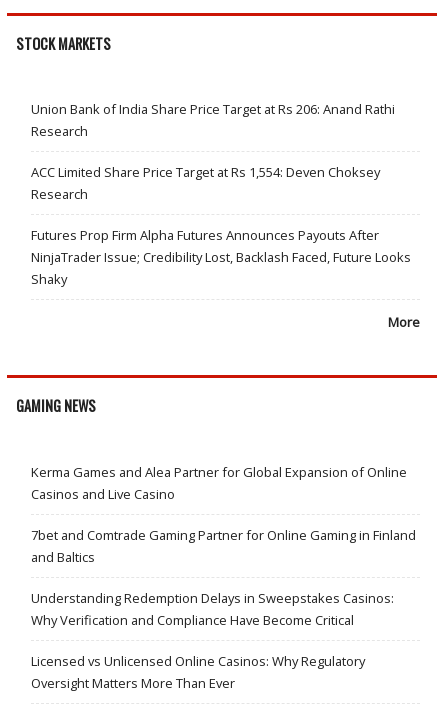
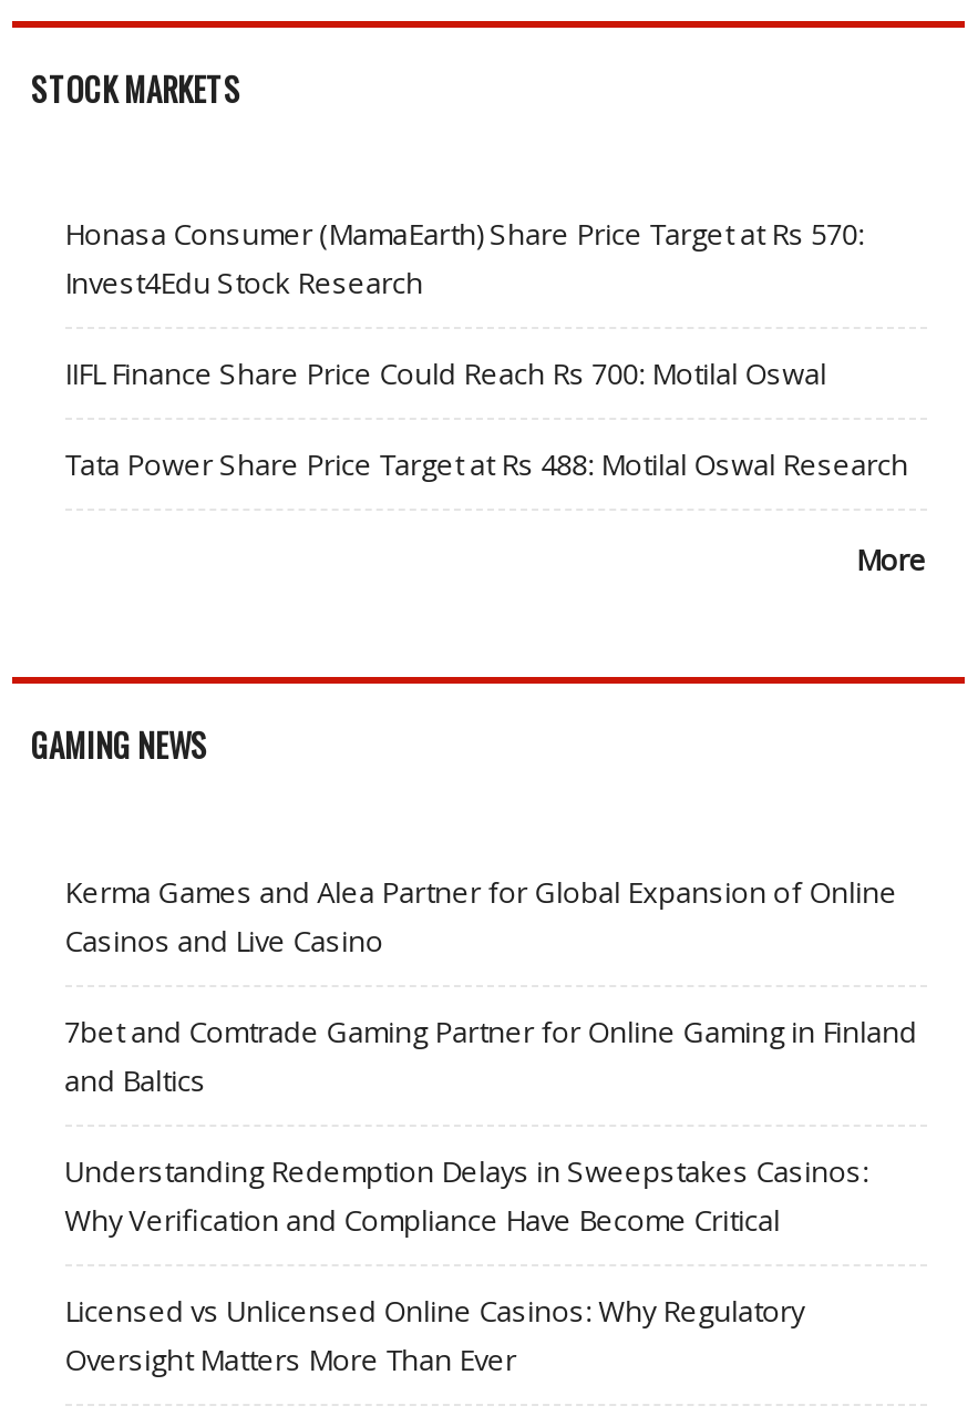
[31,100,395,140] Union Bank of India Share Price Target at Rs 206: Anand Rathi | Research -> [64,215,864,303] Honasa Consumer (MamaEarth) Share Price Target at Rs 570: | Invest4Edu Stock Research
[31,163,380,203] ACC Limited Share Price Target at Rs 1,554: Deven Choksey | Research -> [64,354,826,394] IIFL Finance Share Price Could Reach Rs 700: Motilal Oswal
[31,226,411,288] Futures Prop Firm Alpha Futures Announces Payouts After | NinjaTrader Issue; Credibility Lost, Backlash Faced, Future Looks | Shaky -> [64,445,908,485] Tata Power Share Price Target at Rs 488: Motilal Oswal Research

